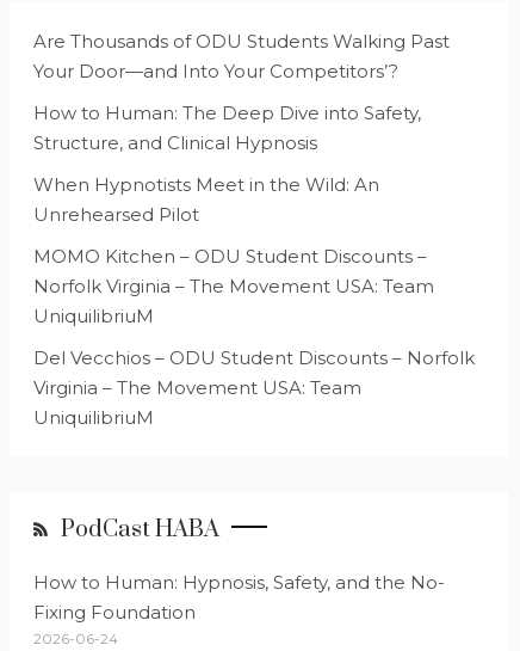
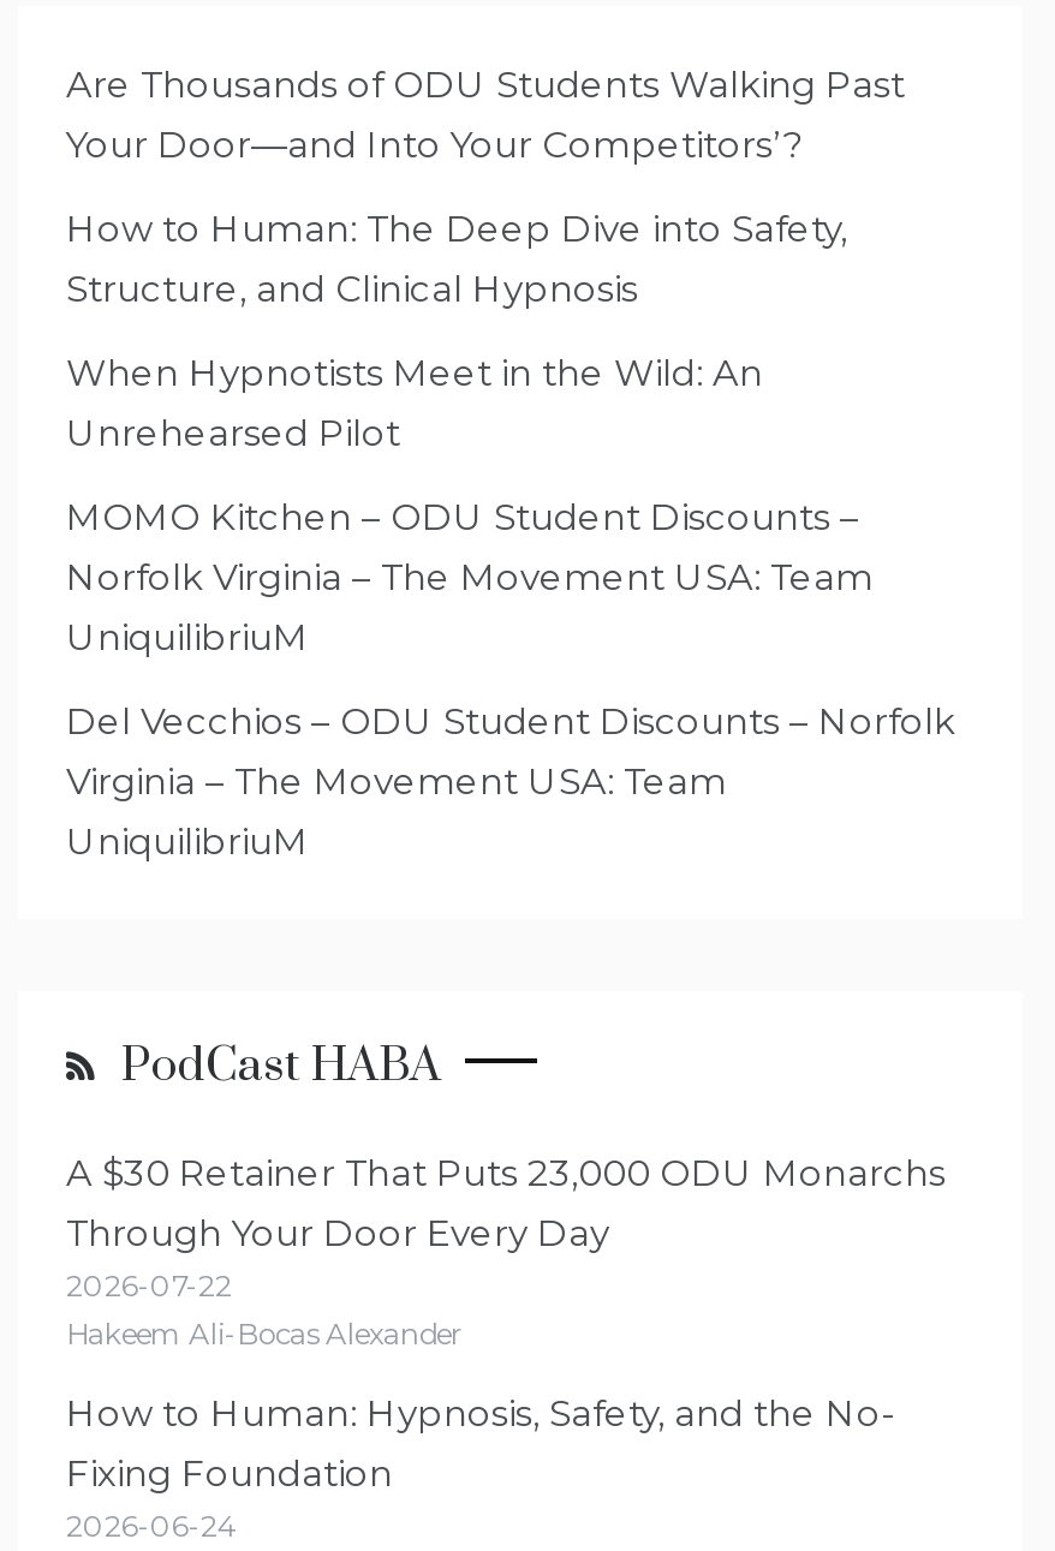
none -> [66,1149,946,1351] A $30 Retainer That Puts 23,000 ODU Monarchs | Through Your Door Every Day | 2026-07-22 | Hakeem Ali-Bocas Alexander

